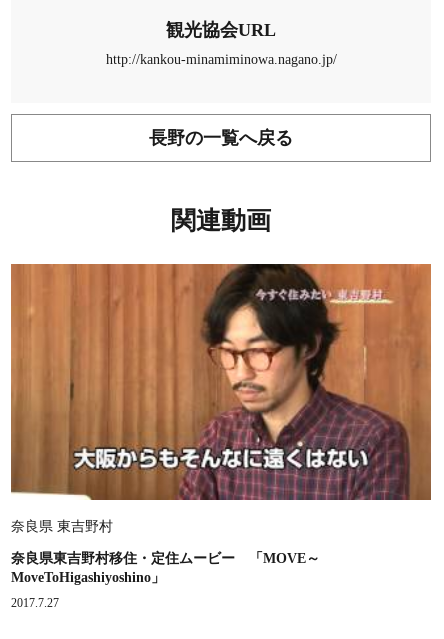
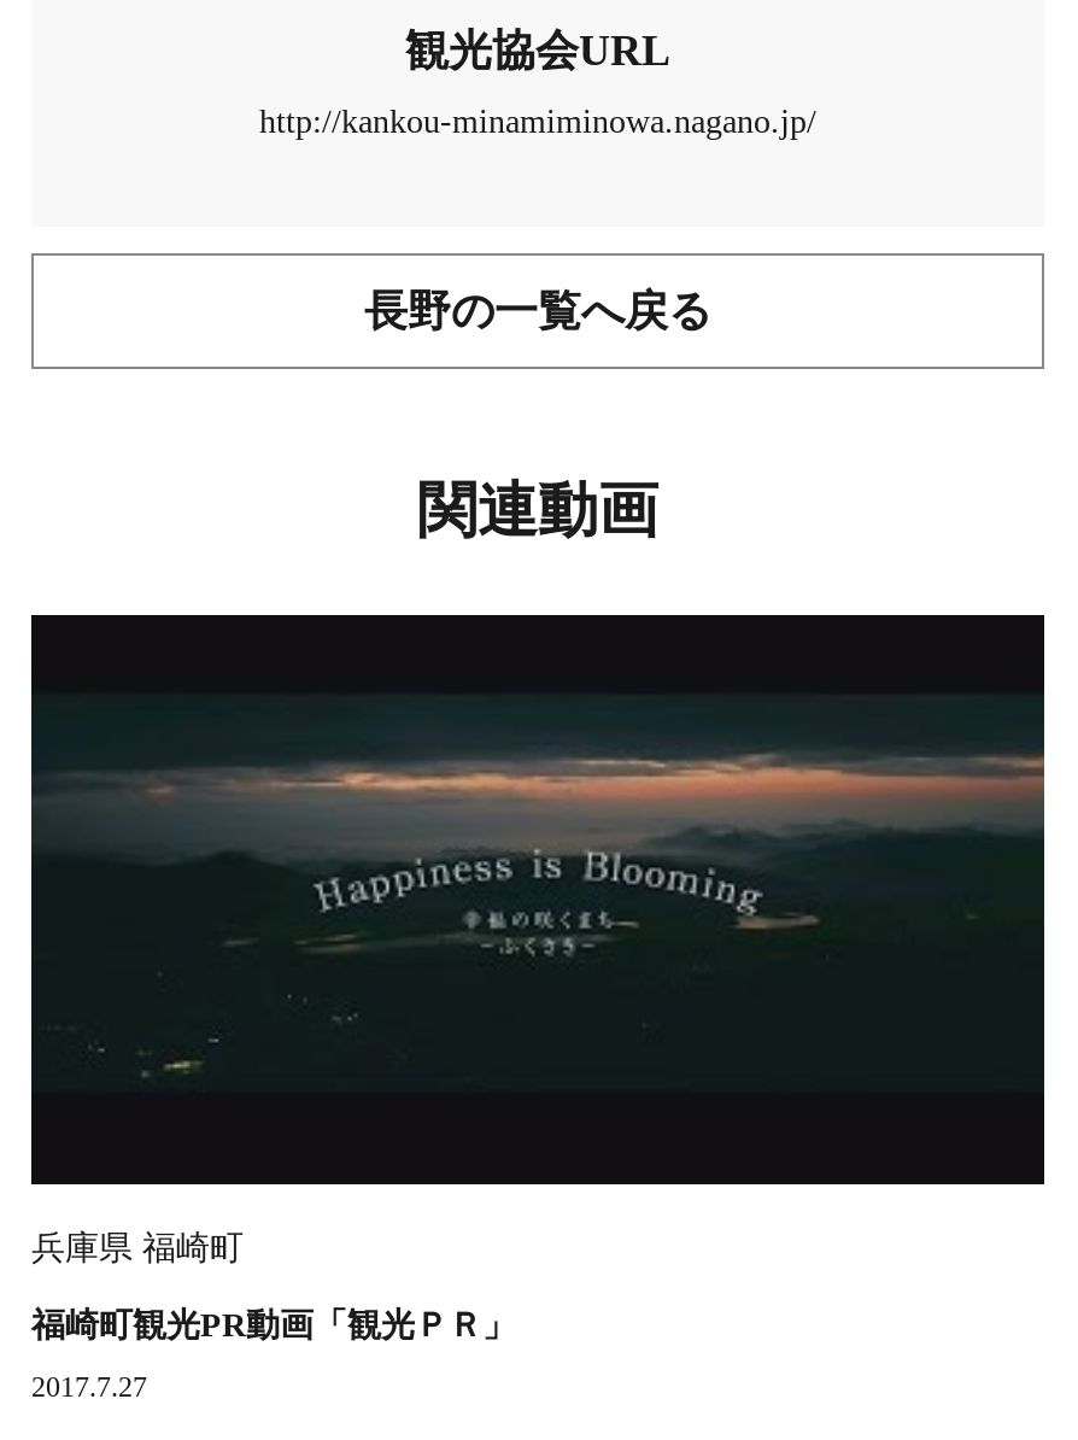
[10,263,432,534] [image] | 奈良県 東吉野村 -> [29,613,1047,1265] [image] | 兵庫県 福崎町
[11,551,320,585] 奈良県東吉野村移住・定住ムービー 「MOVE～ | MoveToHigashiyoshino」 -> [31,1306,516,1343] 福崎町観光PR動画「観光ＰＲ」

